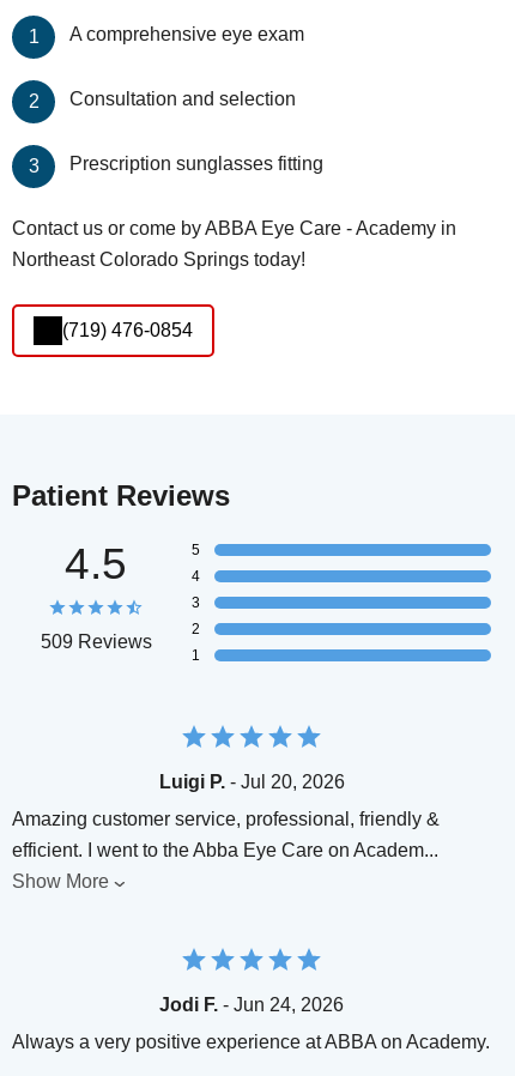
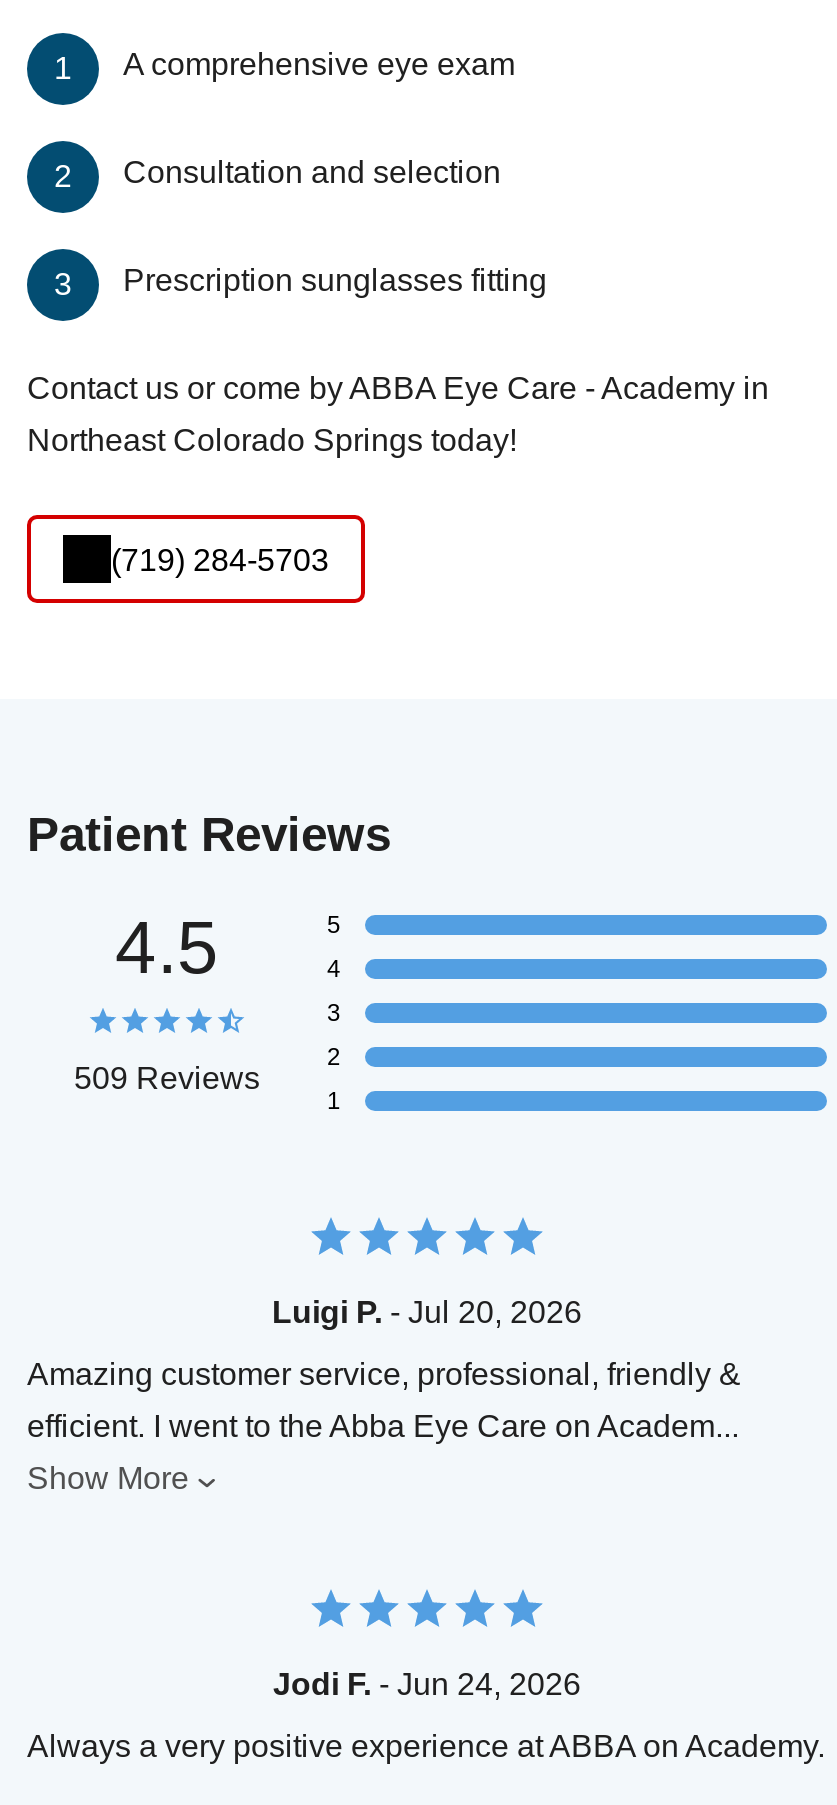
[62,321,193,341] (719) 476-0854 -> [111,542,329,576] (719) 284-5703

